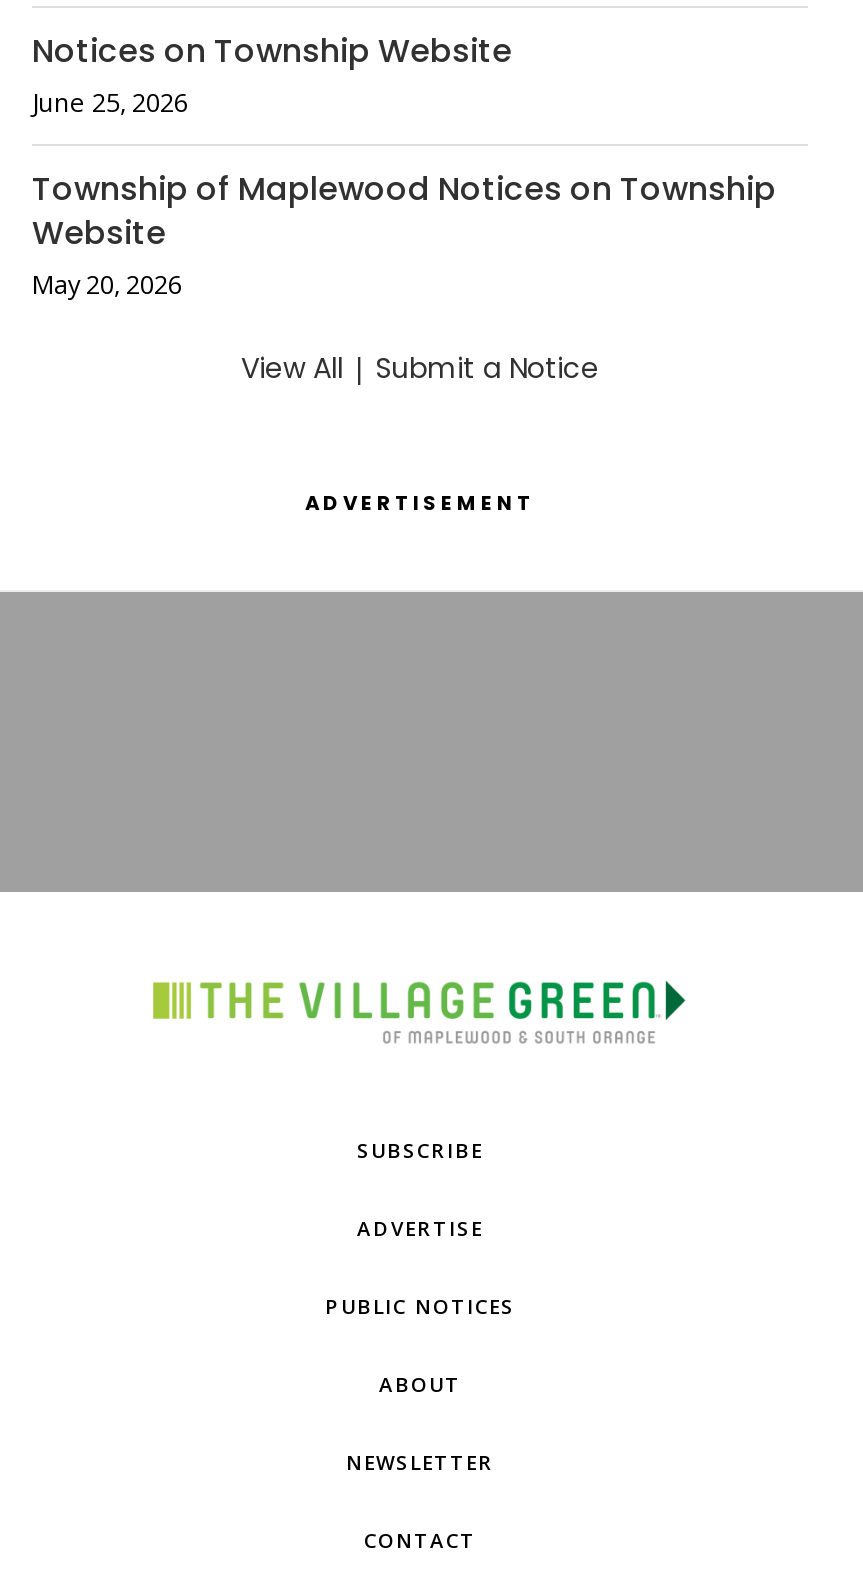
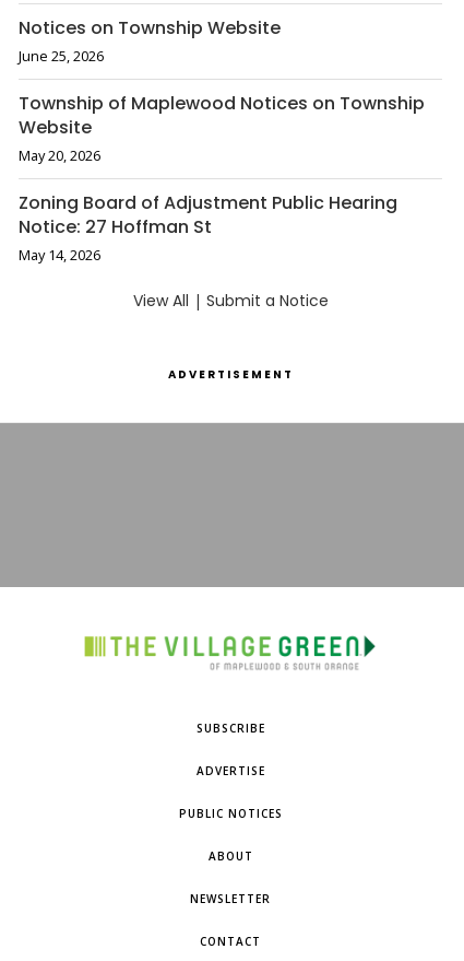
none -> [19,190,397,265] Zoning Board of Adjustment Public Hearing | Notice: 27 Hoffman St | May 14, 2026

